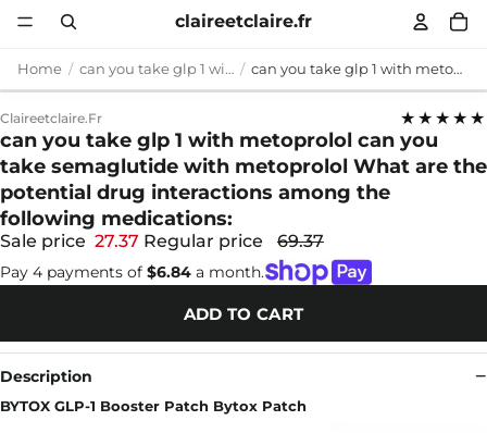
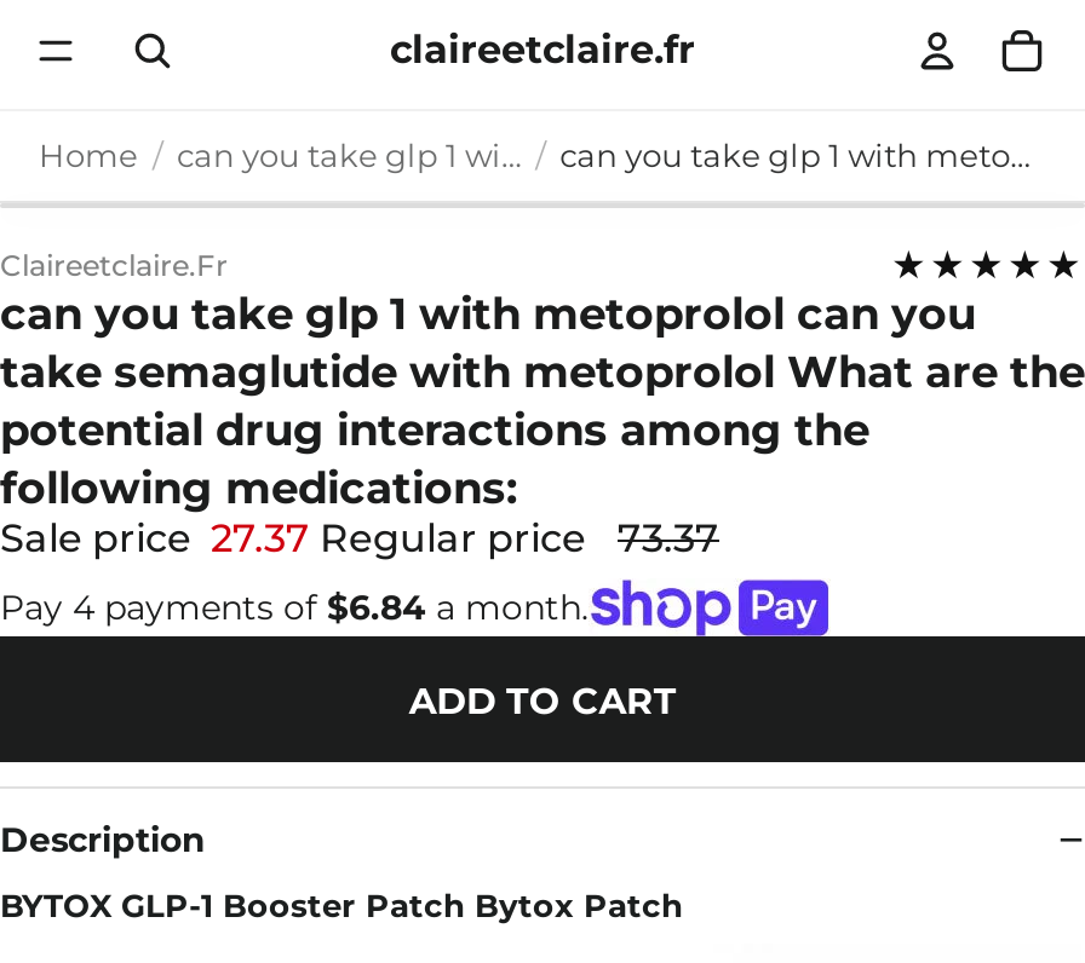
[0,231,324,251] Sale price 27.37 Regular price 69.37 -> [0,515,719,561] Sale price 27.37 Regular price 73.37

